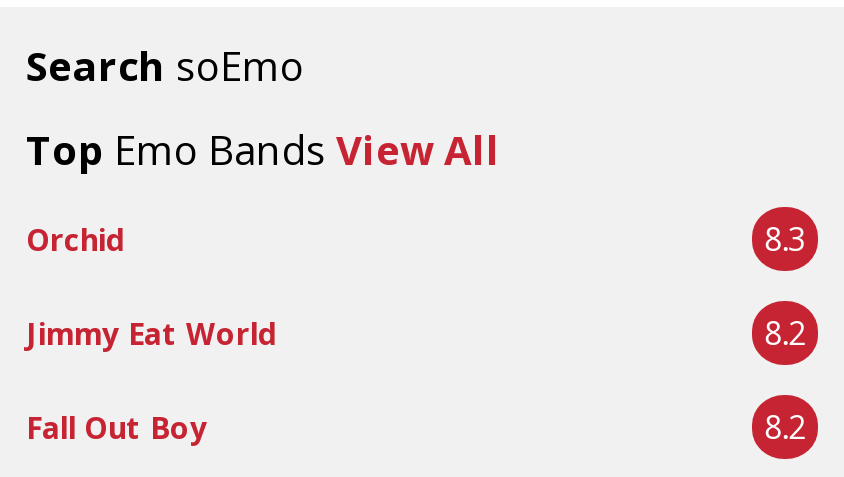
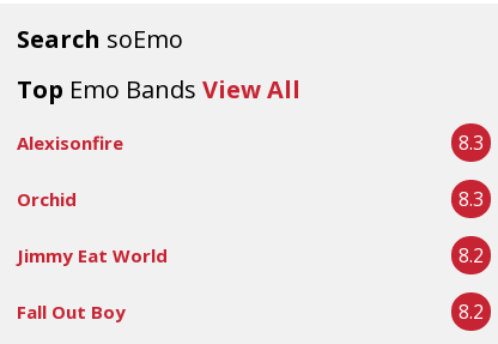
none -> [17,129,484,156] Alexisonfire | 8.3

